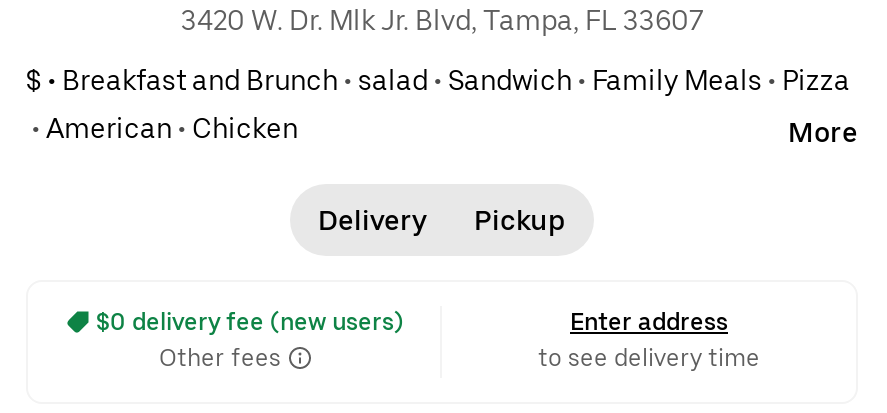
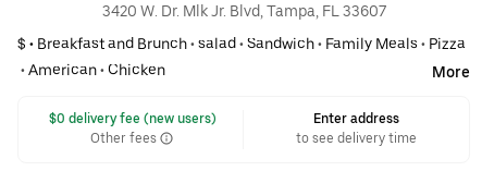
[318,204,566,236] Delivery | Pickup -> none

